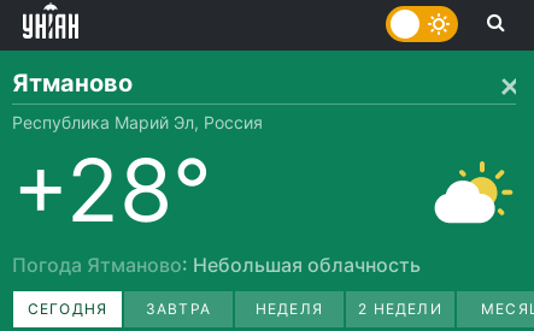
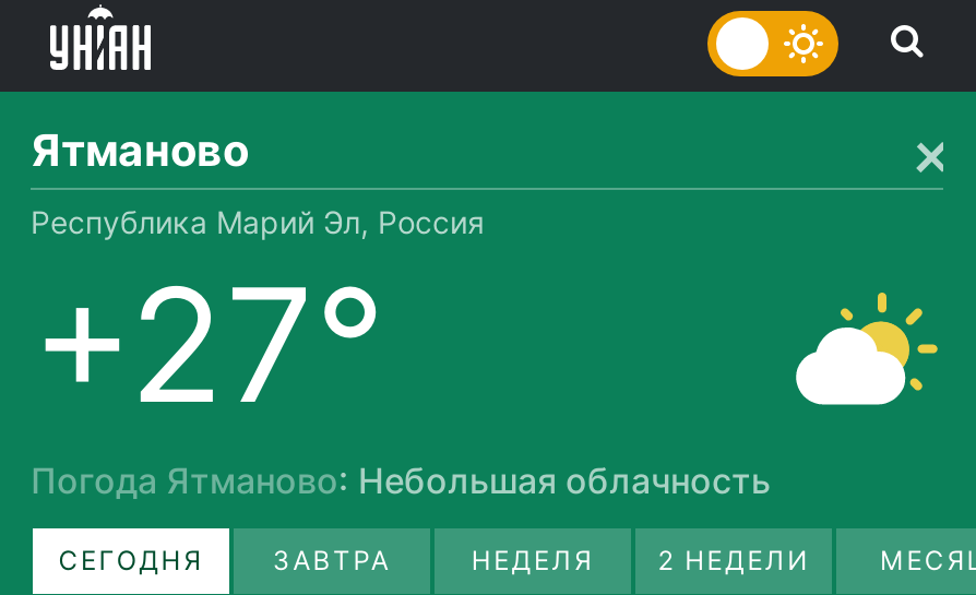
[12,137,212,242] +28° -> [31,249,386,439] +27°

